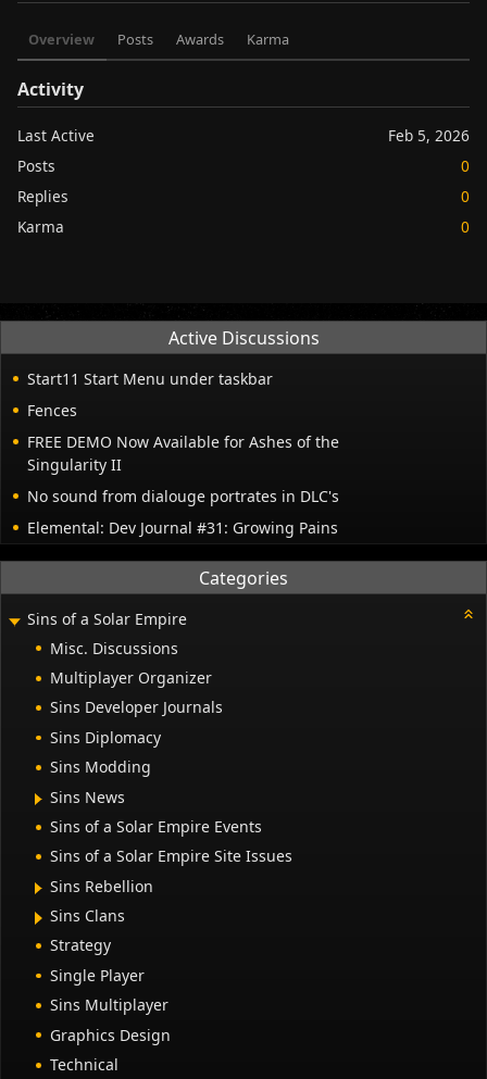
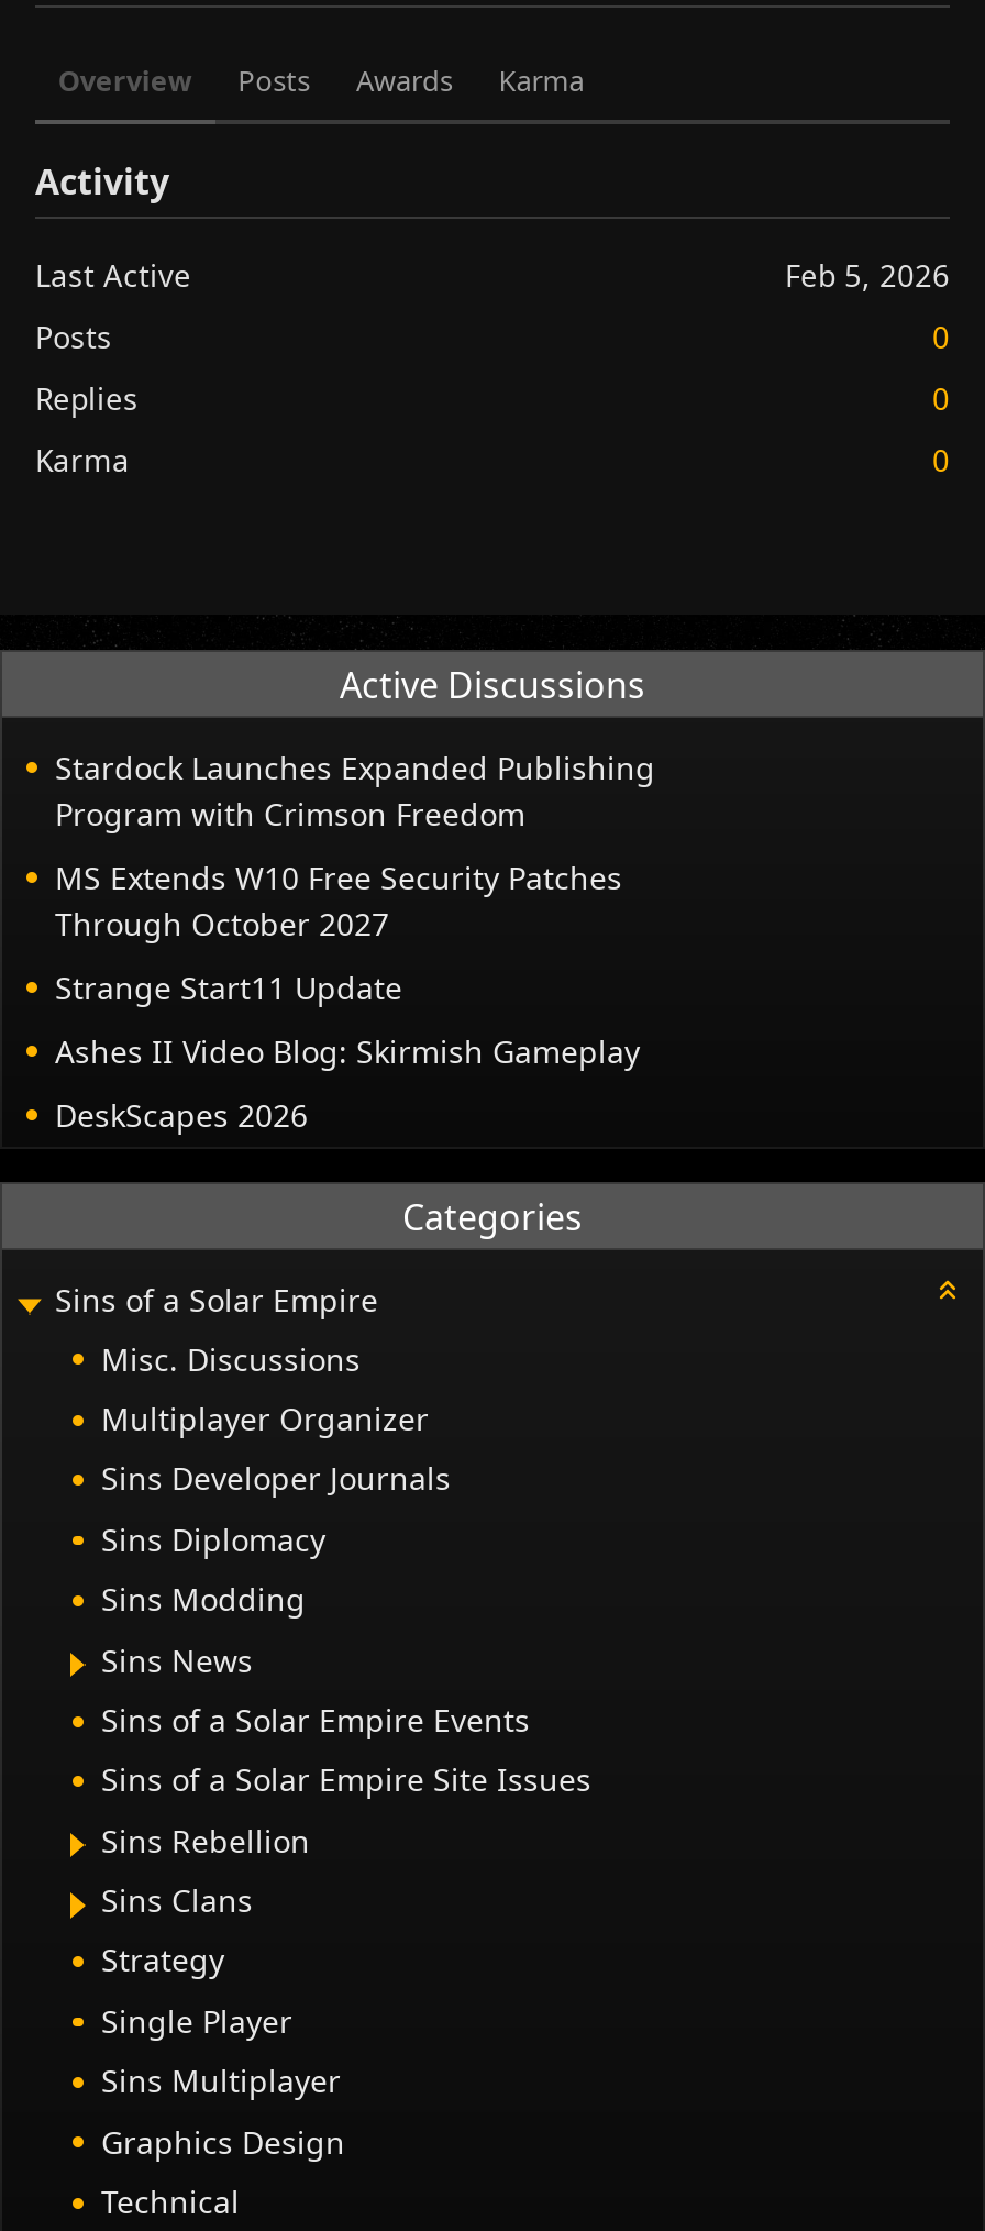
[27,368,273,389] Start11 Start Menu under taskbar -> [55,747,655,835] Stardock Launches Expanded Publishing | Program with Crimson Freedom
[27,400,77,421] Fences -> [55,857,622,945] MS Extends W10 Free Security Patches | Through October 2027
[27,431,339,475] FREE DEMO Now Available for Ashes of the | Singularity II -> [55,967,402,1009] Strange Start11 Update
[27,486,339,506] No sound from dialouge portrates in DLC's -> [55,1031,640,1072] Ashes II Video Blog: Skirmish Gameplay
[27,517,338,538] Elemental: Dev Journal #31: Growing Pains -> [55,1094,308,1136] DeskScapes 2026

